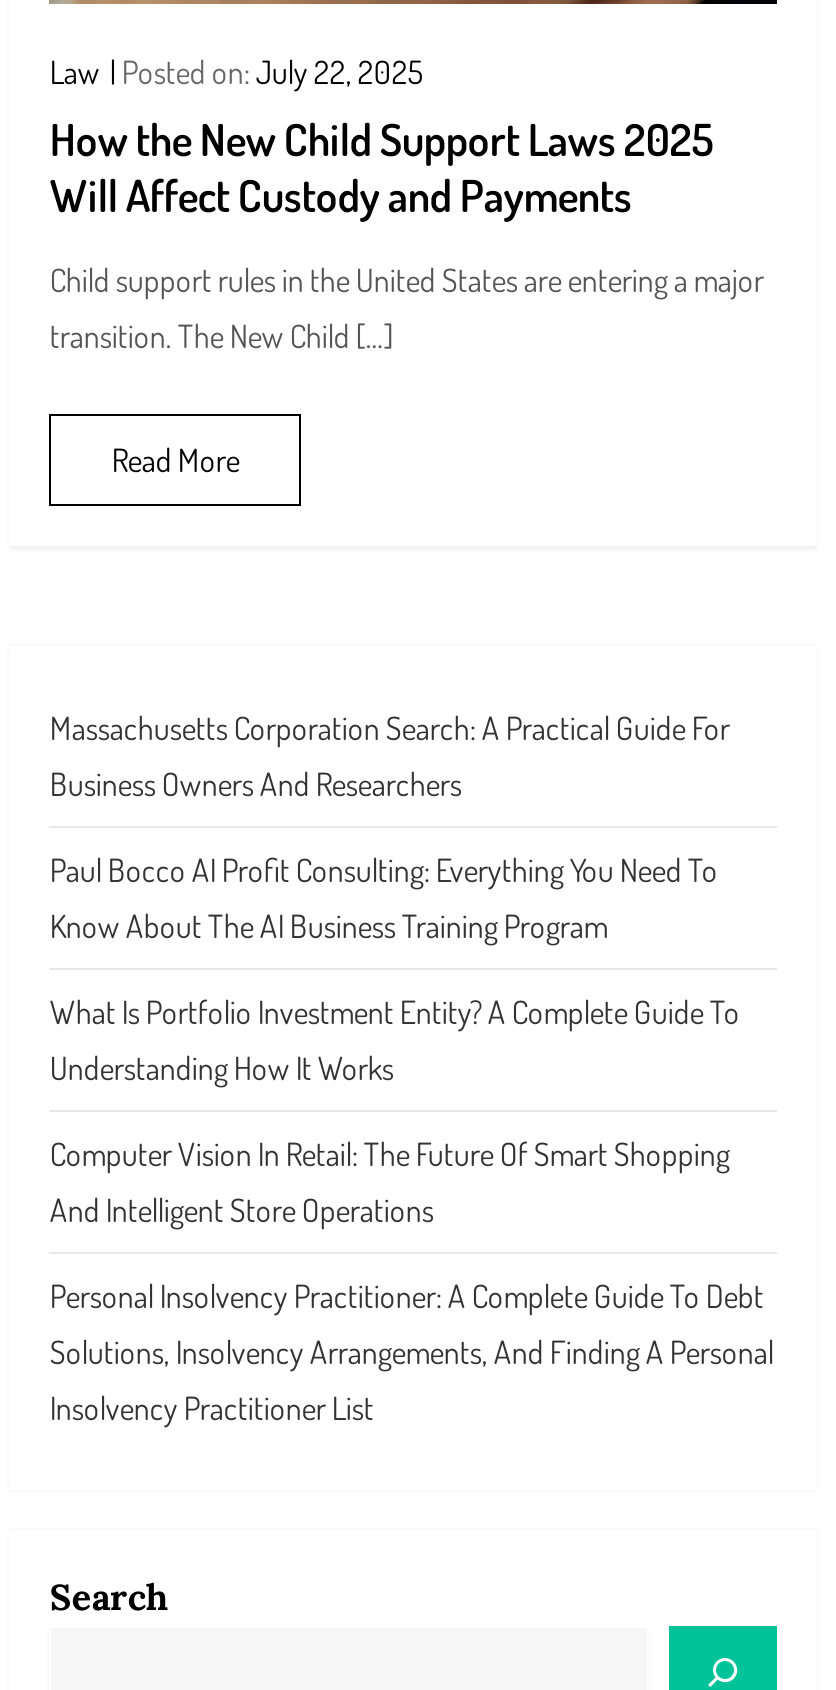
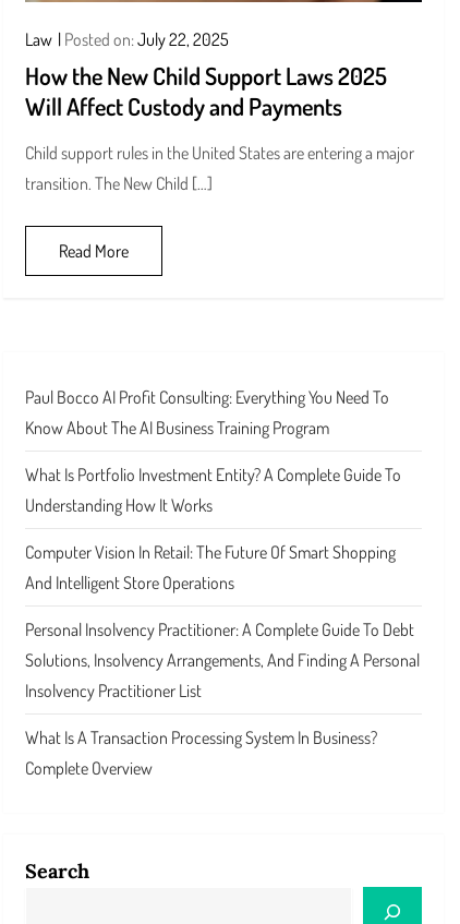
[50,708,730,804] Massachusetts Corporation Search: A Practical Guide For | Business Owners And Researchers -> none
moved [50,850,774,1428] -> [26,386,420,702]: Paul Bocco AI Profit Consulting: Everything You Need To | Know About The AI Business Training Program | What Is Portfolio Investment Entity? A Complete Guide To | ... | Solutions, Insolvency Arrangements, And Finding A Personal | Insolvency Practitioner List
none -> [26,727,378,779] What Is A Transaction Processing System In Business? | Complete Overview

